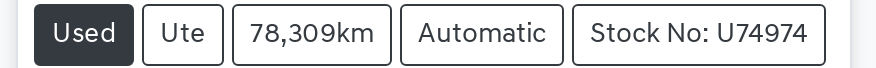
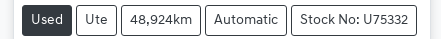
[250,19,374,49] 78,309km -> [130,13,192,28] 48,924km
[590,19,808,49] Stock No: U74974 -> [300,13,408,28] Stock No: U75332

